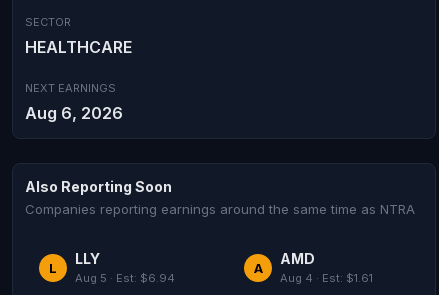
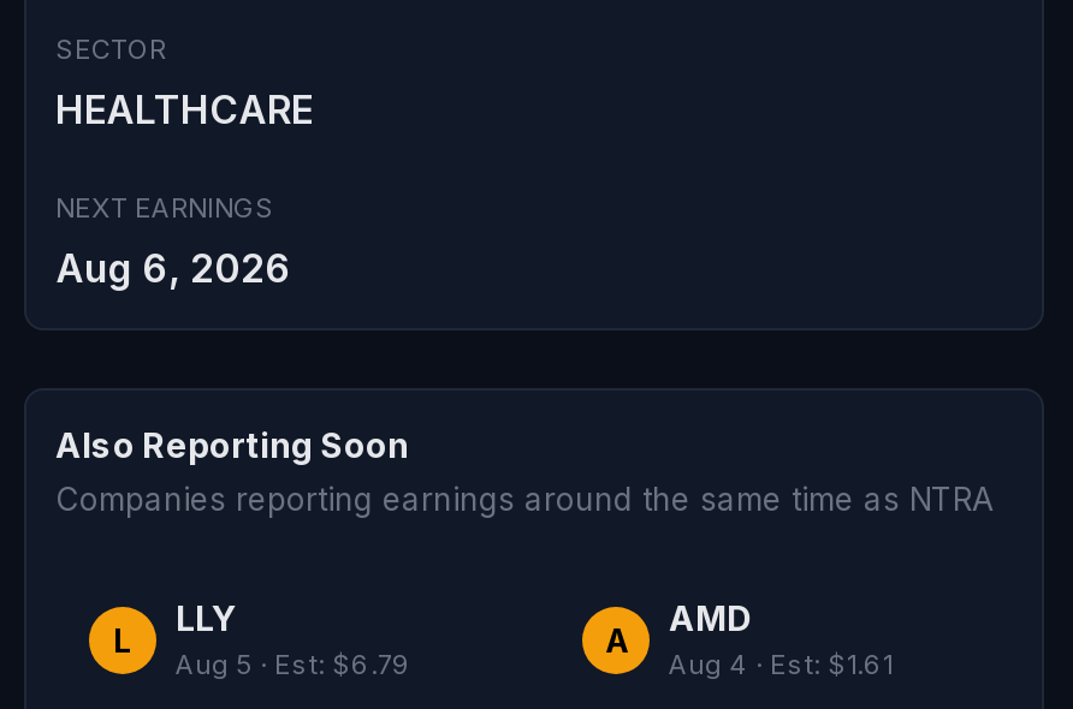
[75,271,175,285] Aug 5 · Est: $6.94 -> [176,648,411,681] Aug 5 · Est: $6.79

